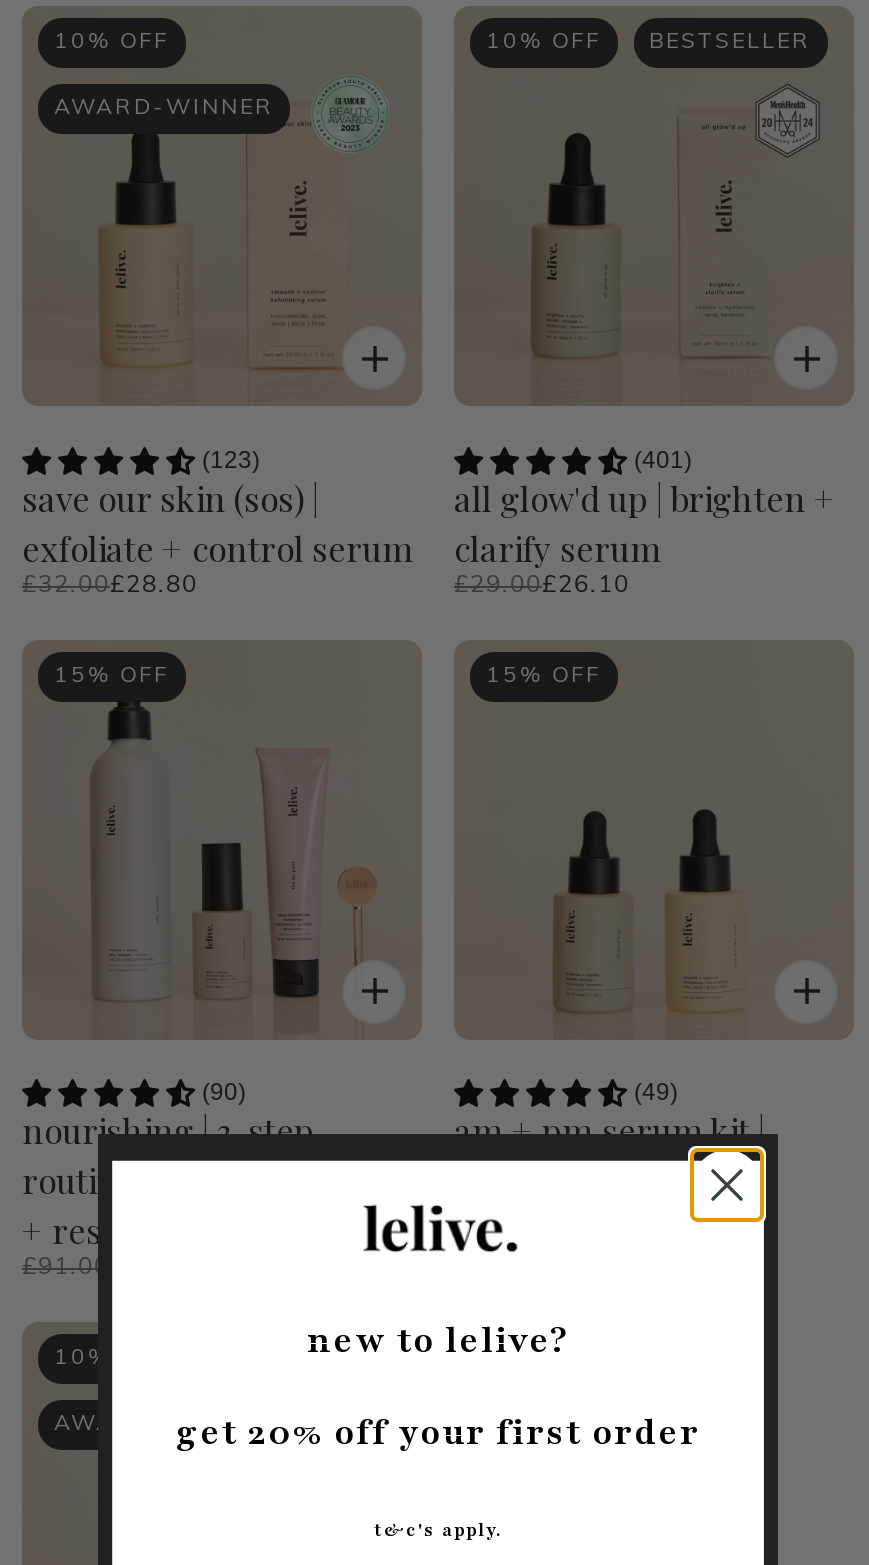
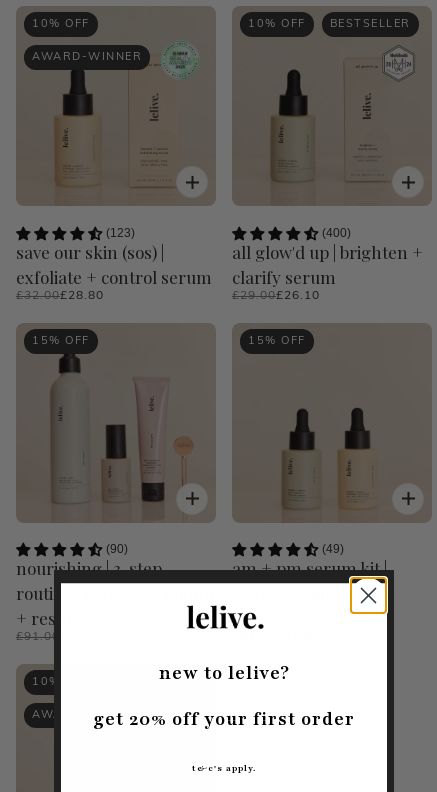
[634,446,692,474] (401) -> [322,226,351,240] (400)

